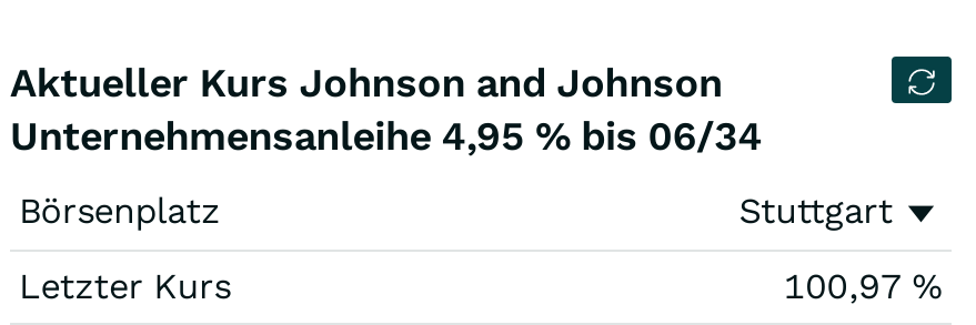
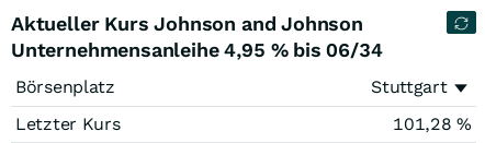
[784,265,943,307] 100,97 % -> [393,114,472,134] 101,28 %

